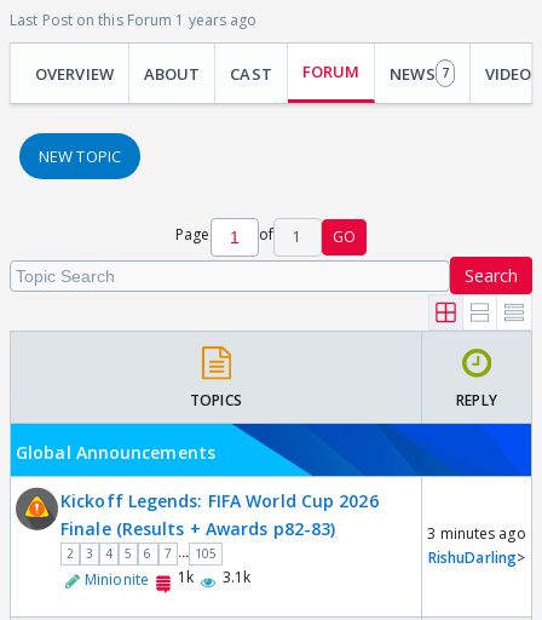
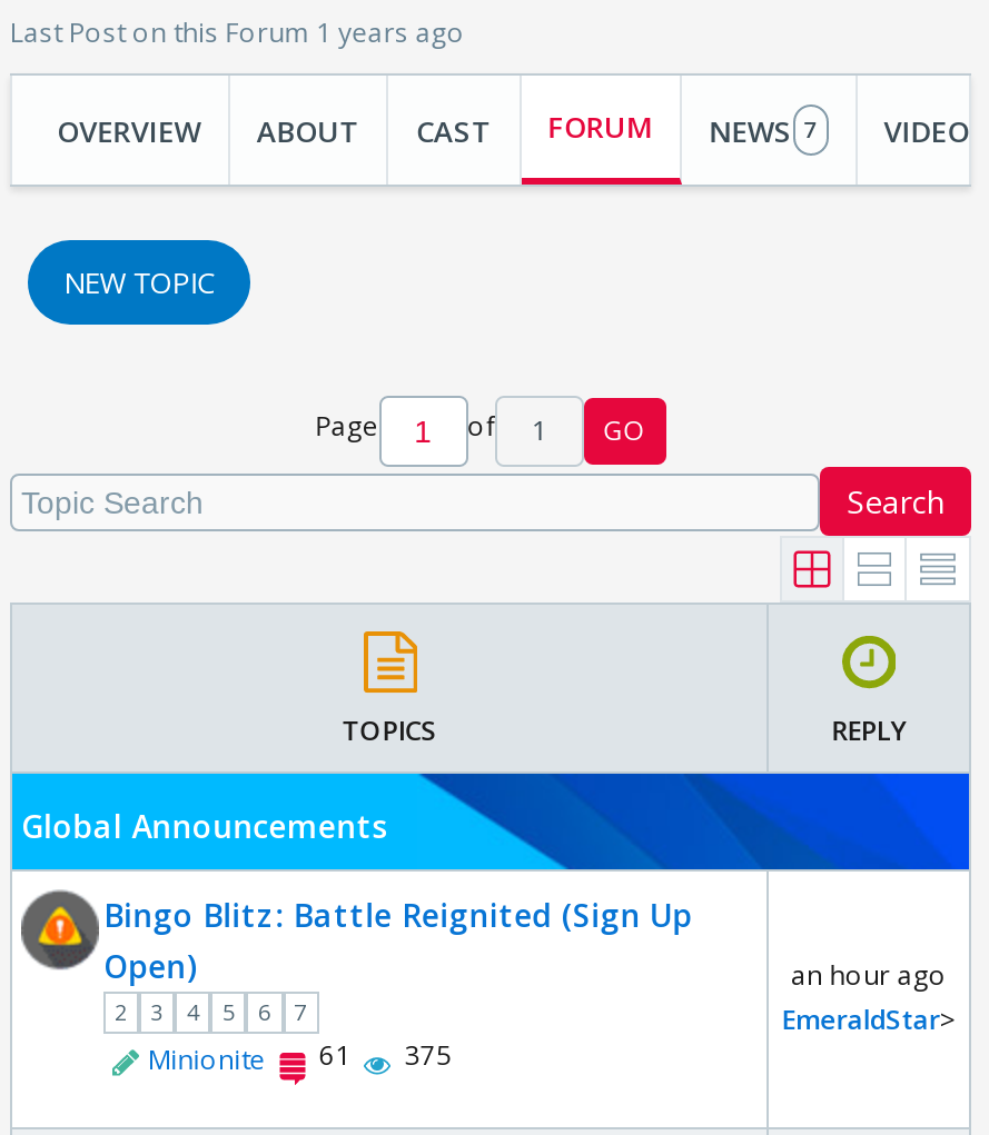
[60,489,378,540] Kickoff Legends: FIFA World Cup 2026 | Finale (Results + Awards p82-83) -> [103,894,693,987] Bingo Blitz: Battle Reignited (Sign Up | Open)
[427,523,526,568] 3 minutes ago | RishuDarling> -> [782,956,956,1038] an hour ago | EmeraldStar>
[67,544,217,562] 2 3 4 5 6 7 ... 105 -> [115,996,307,1027] 2 3 4 5 6 7
[178,567,251,587] 1k | 3.1k -> [319,1036,451,1074] 61 | 375

